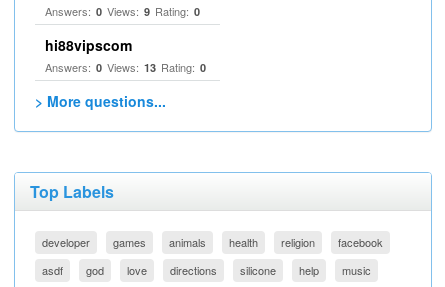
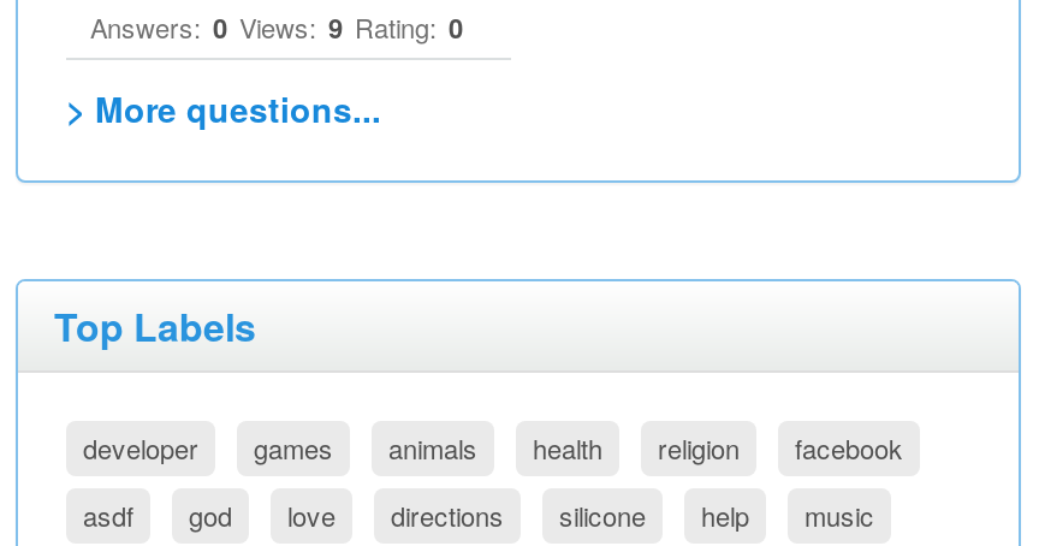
[45,35,206,75] hi88vipscom | Answers: 0 Views: 13 Rating: 0 -> none

